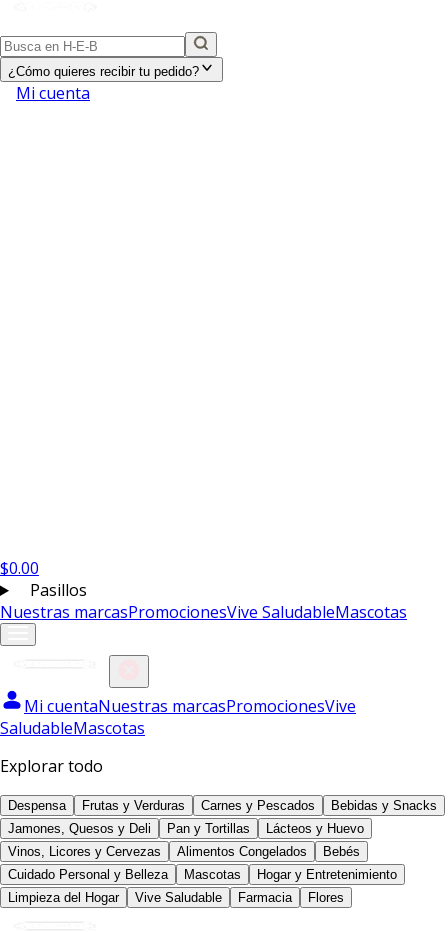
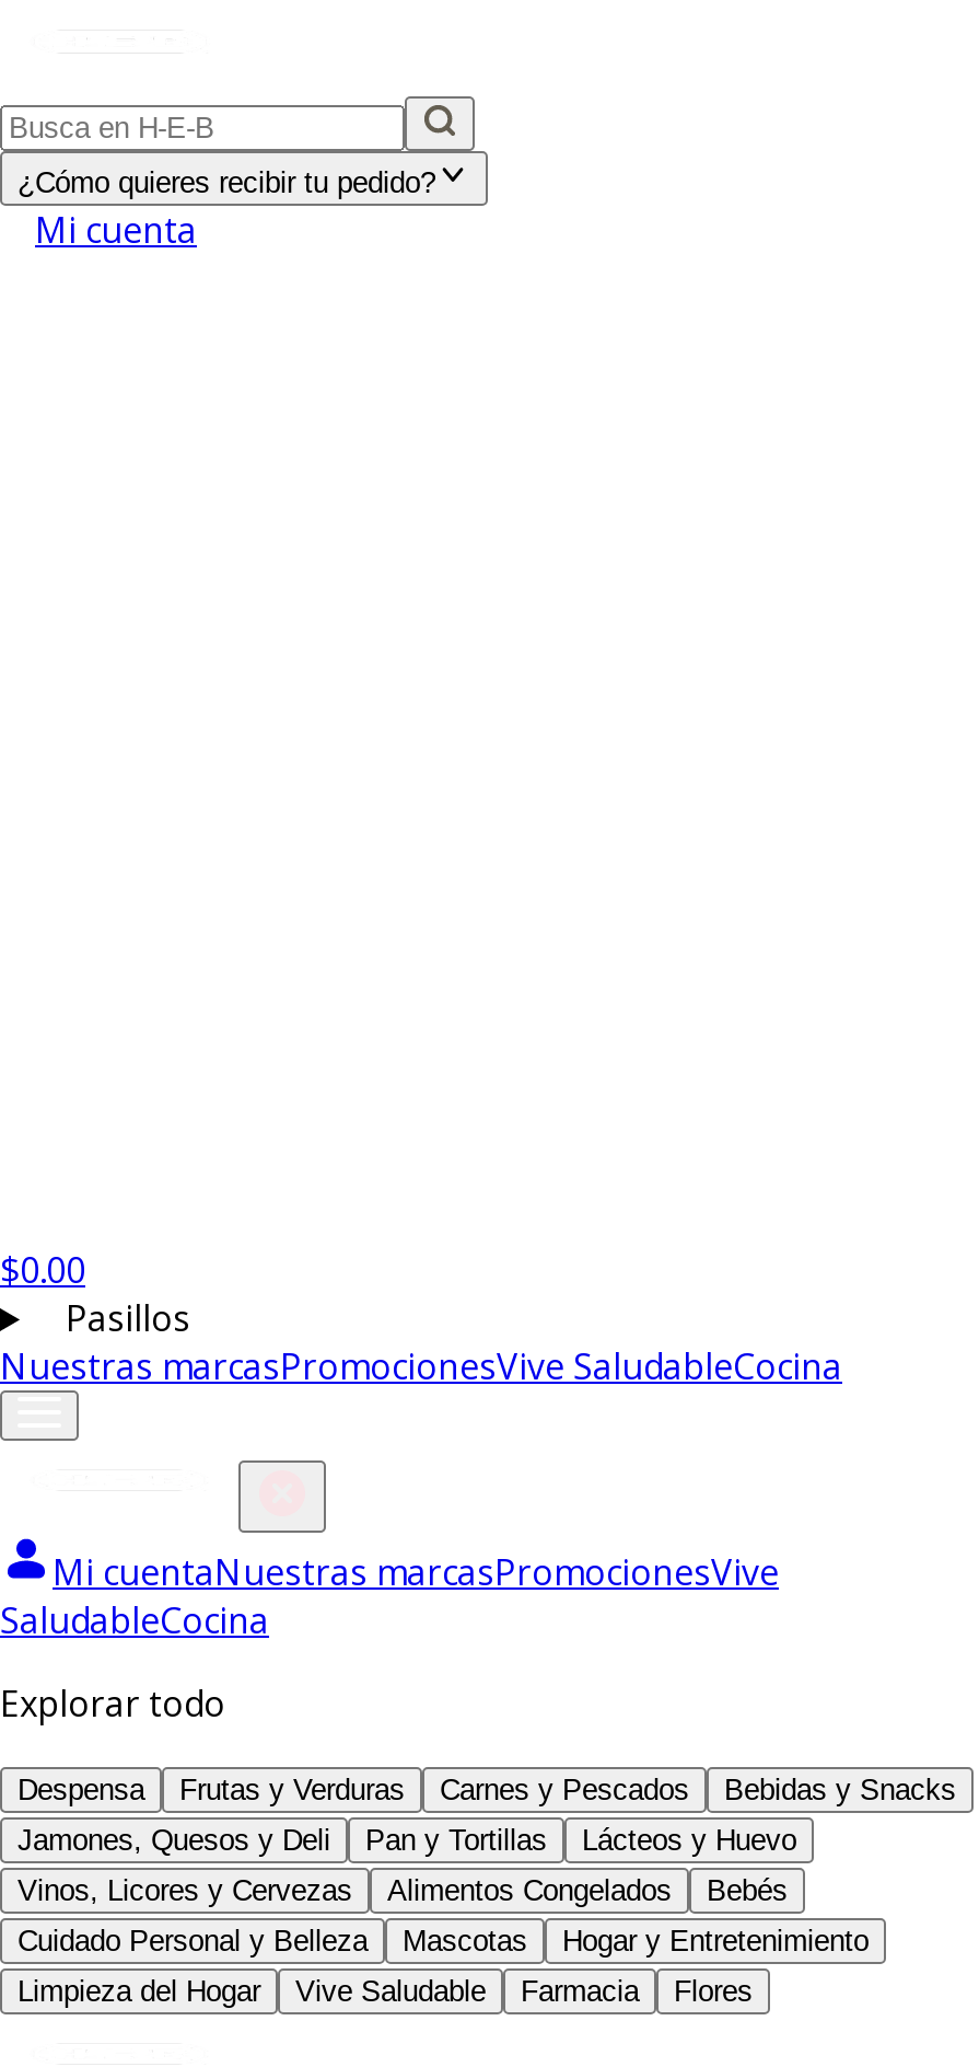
[0,601,407,623] Nuestras marcasPromocionesVive SaludableMascotas -> [0,1342,842,1390] Nuestras marcasPromocionesVive SaludableCocina
[0,717,145,739] SaludableMascotas -> [0,1596,269,1644] SaludableCocina

